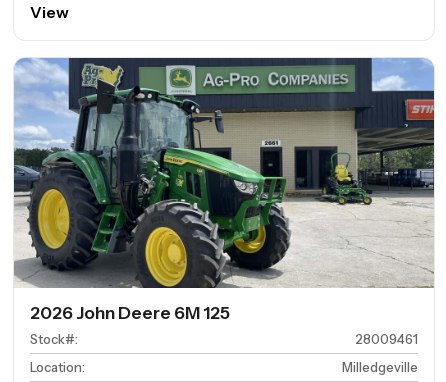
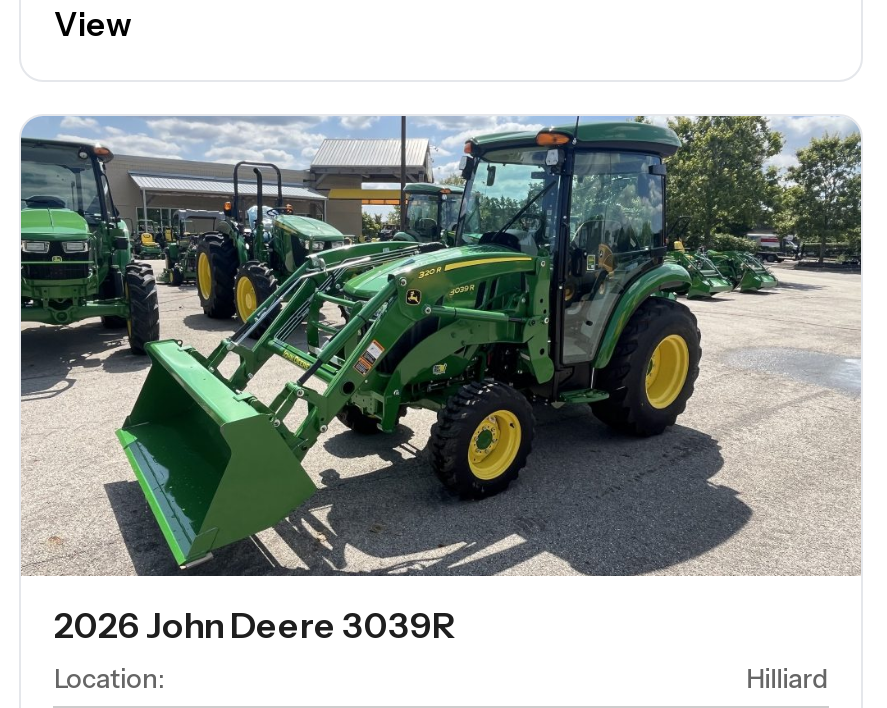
[14,57,435,347] [image] | 2026 John Deere 6M 125 | Stock#: | 28009461 -> [19,114,861,647] [image] | 2026 John Deere 3039R
[342,359,418,375] Milledgeville -> [746,663,828,695] Hilliard

